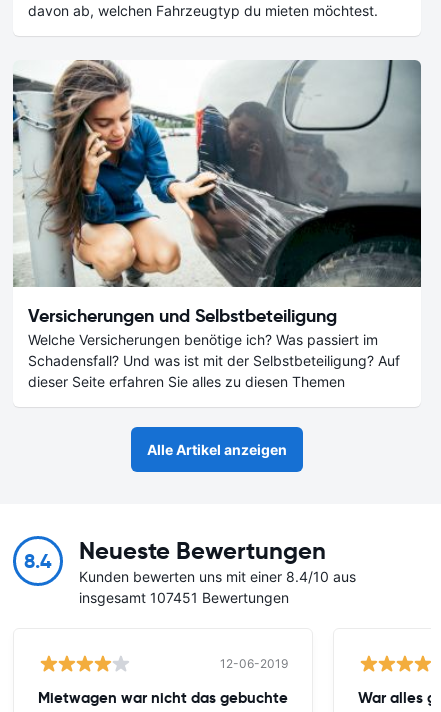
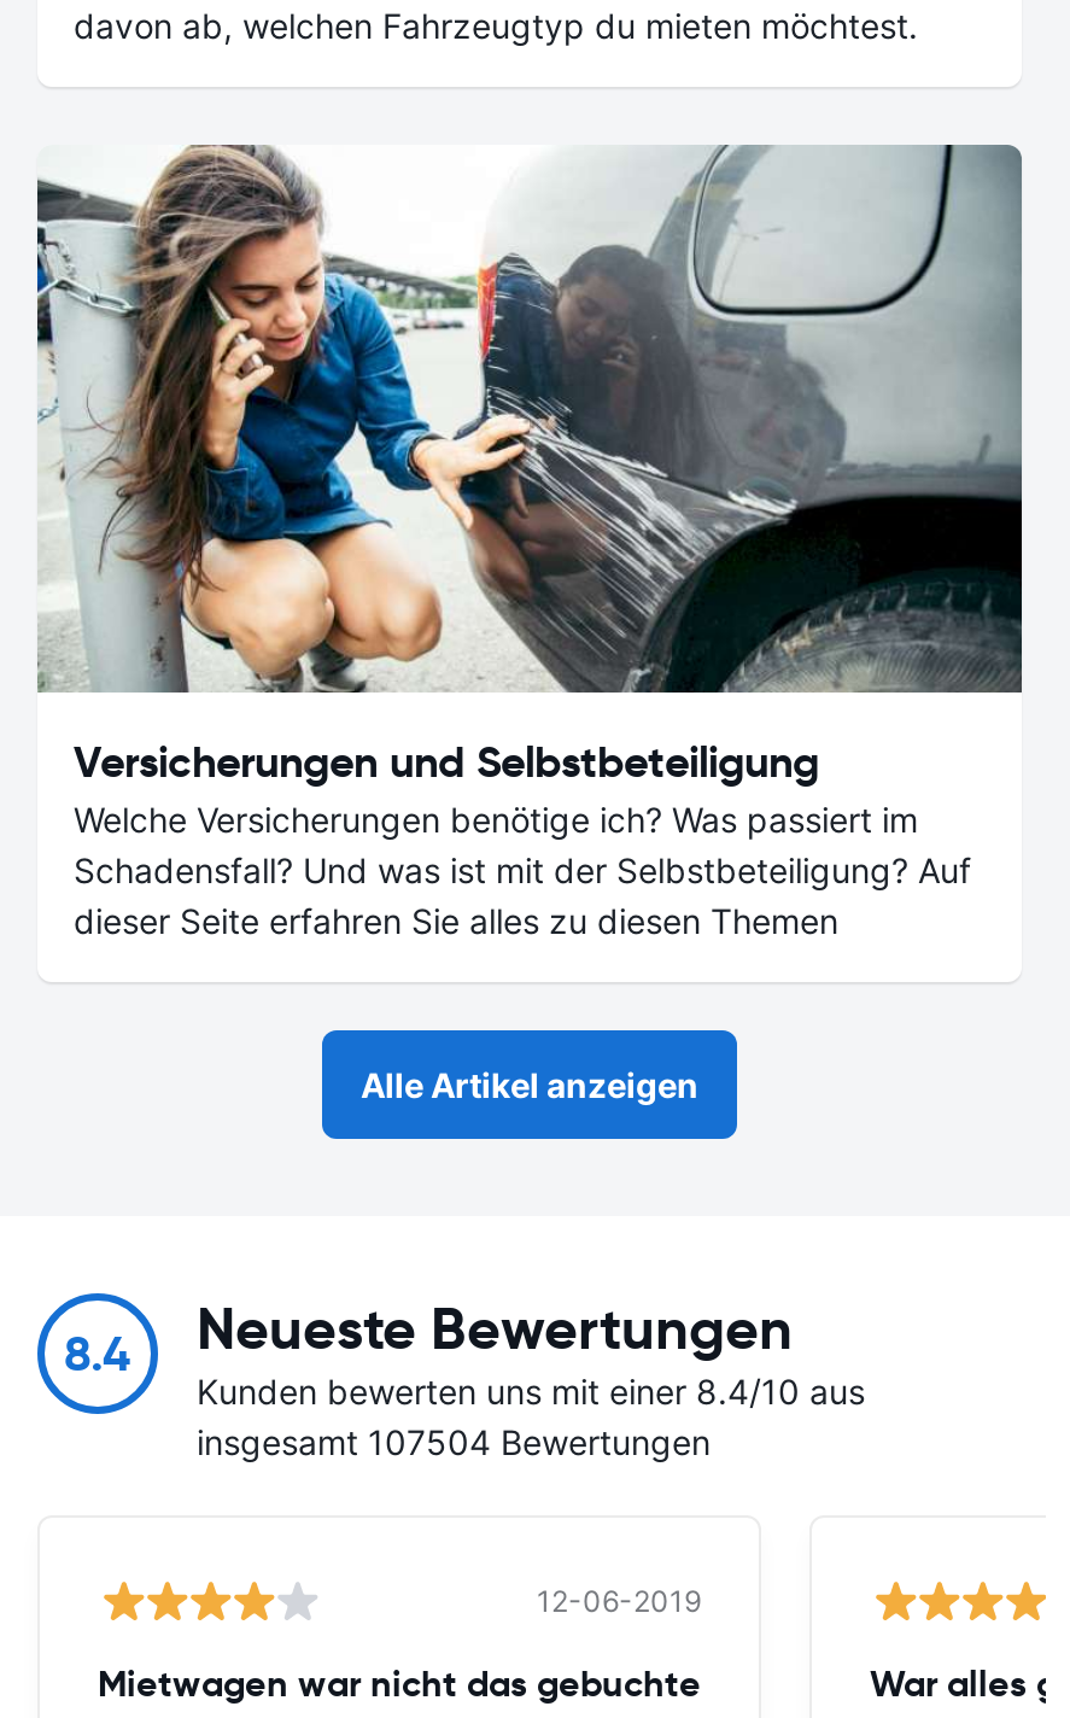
[79,589,289,606] insgesamt 107451 Bewertungen -> [197,1421,711,1462] insgesamt 107504 Bewertungen

